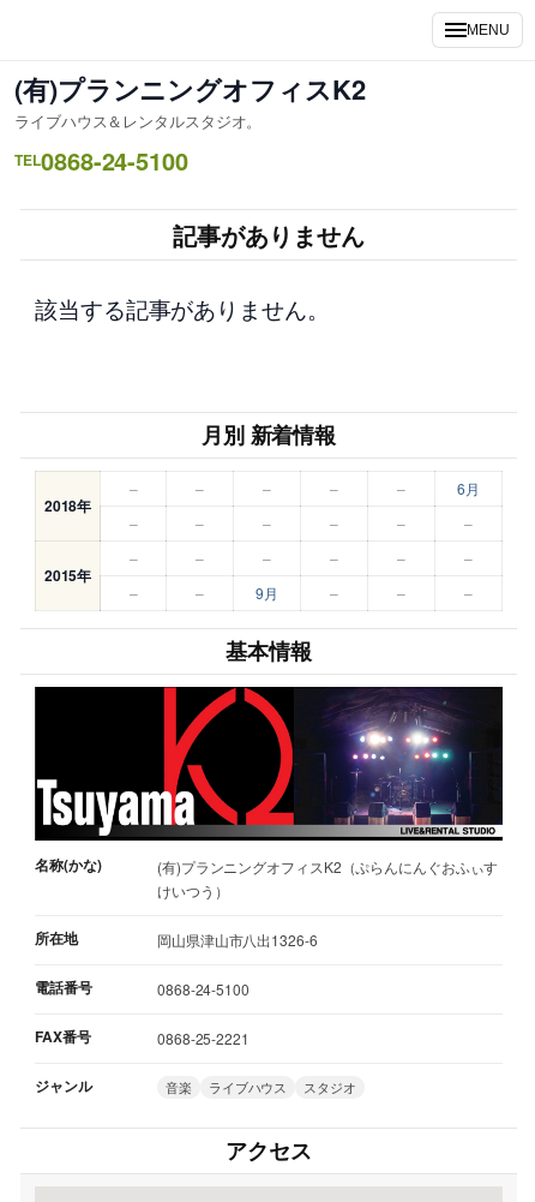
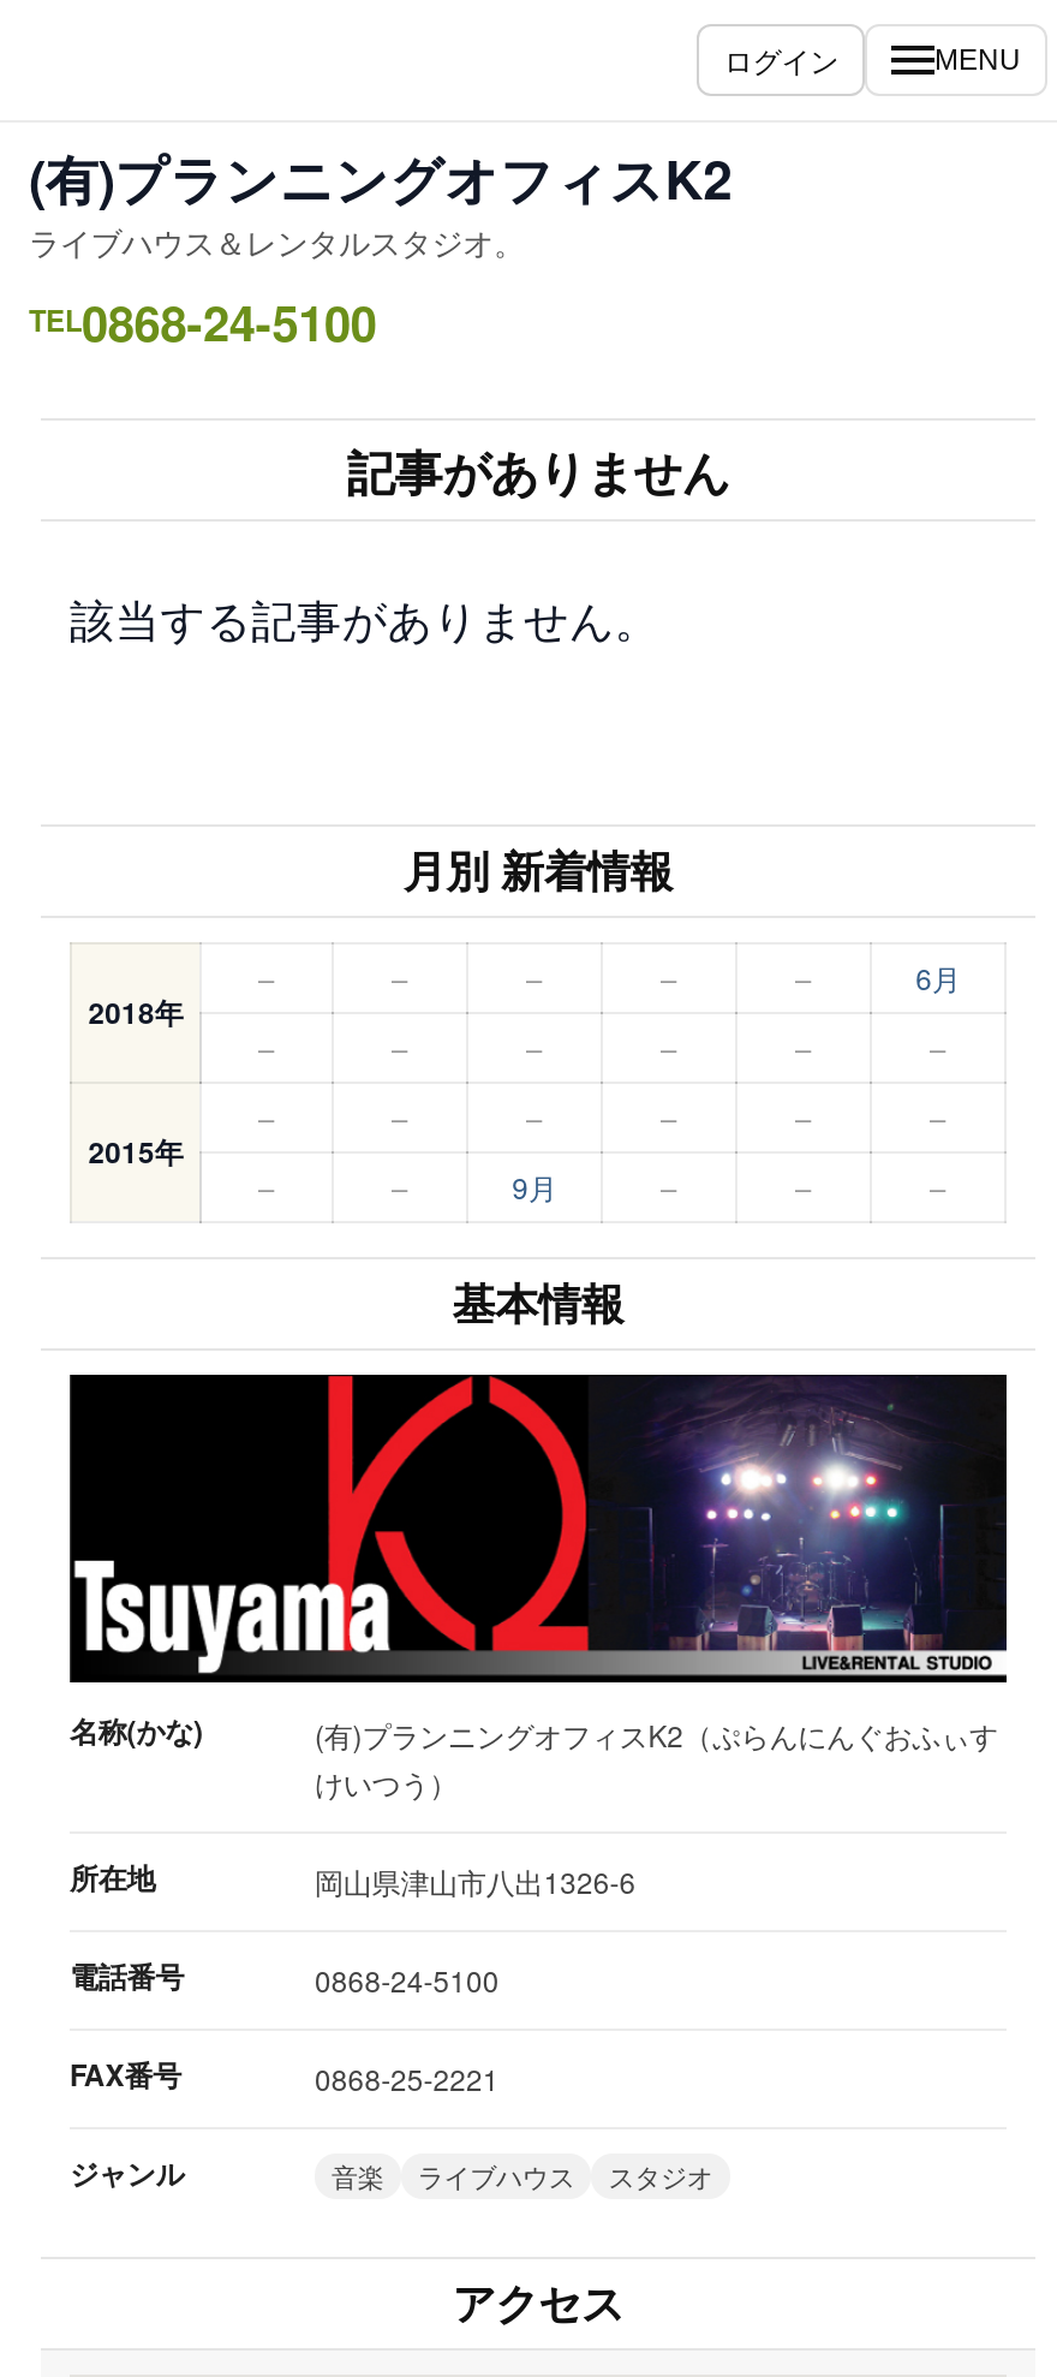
none -> [724,38,838,79] ログイン

